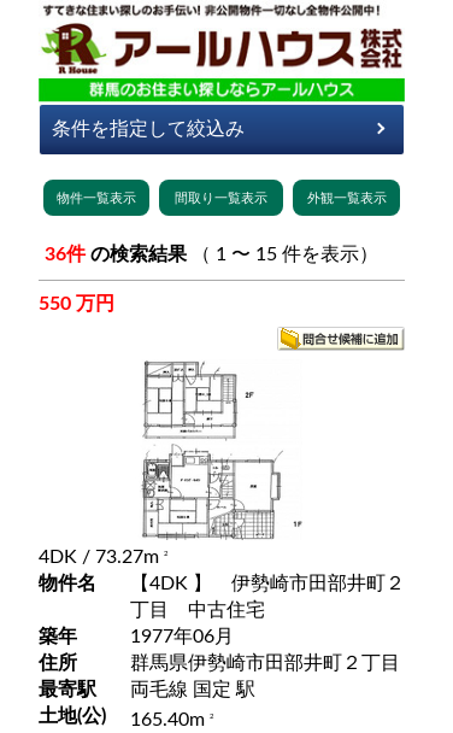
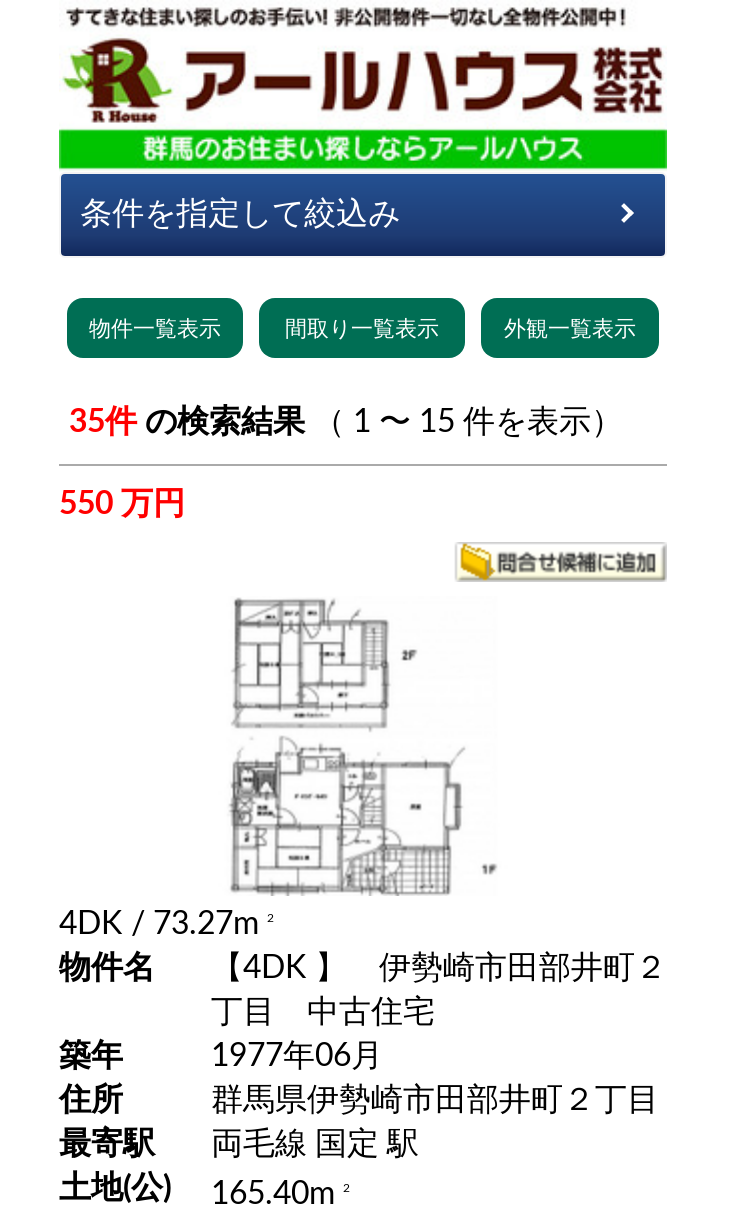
[45,244,187,264] 36件 の検索結果 -> [69,405,305,437] 35件 の検索結果

